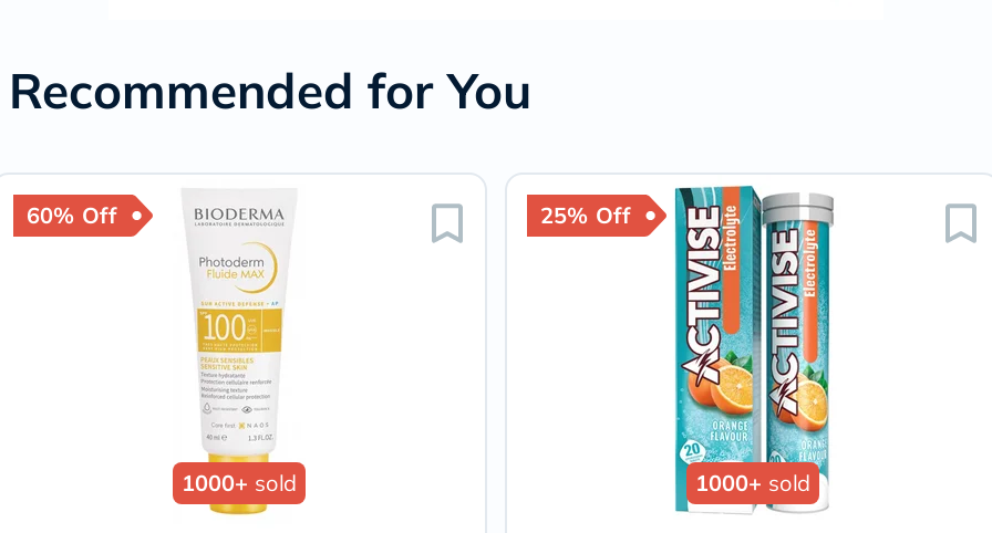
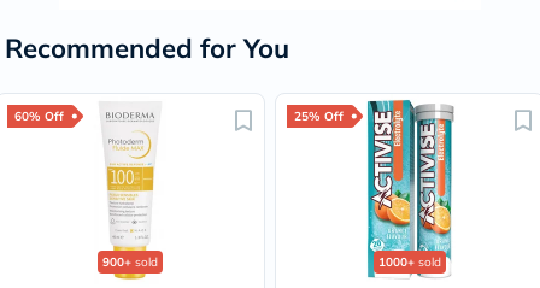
[182,469,297,498] 1000+ sold -> [102,254,158,270] 900+ sold

